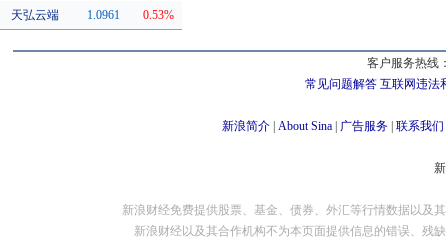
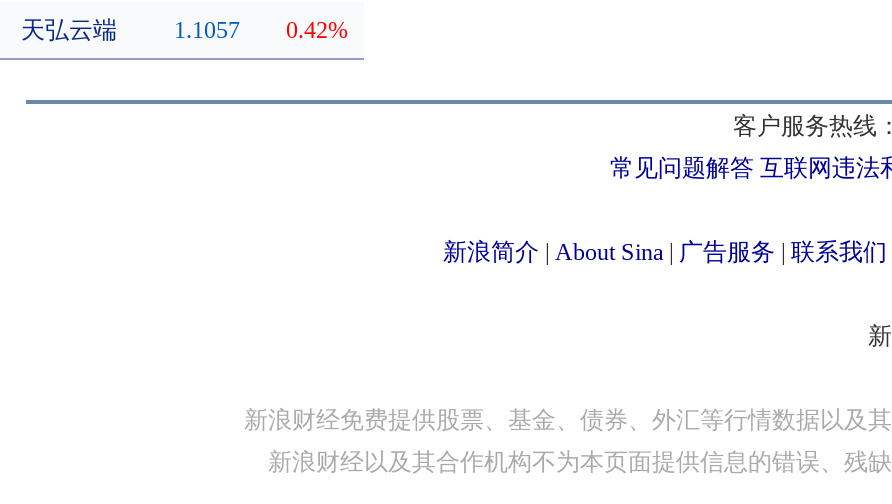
[87,8,120,22] 1.0961 -> [174,16,240,44] 1.1057
[143,8,174,22] 0.53% -> [286,16,348,44] 0.42%

